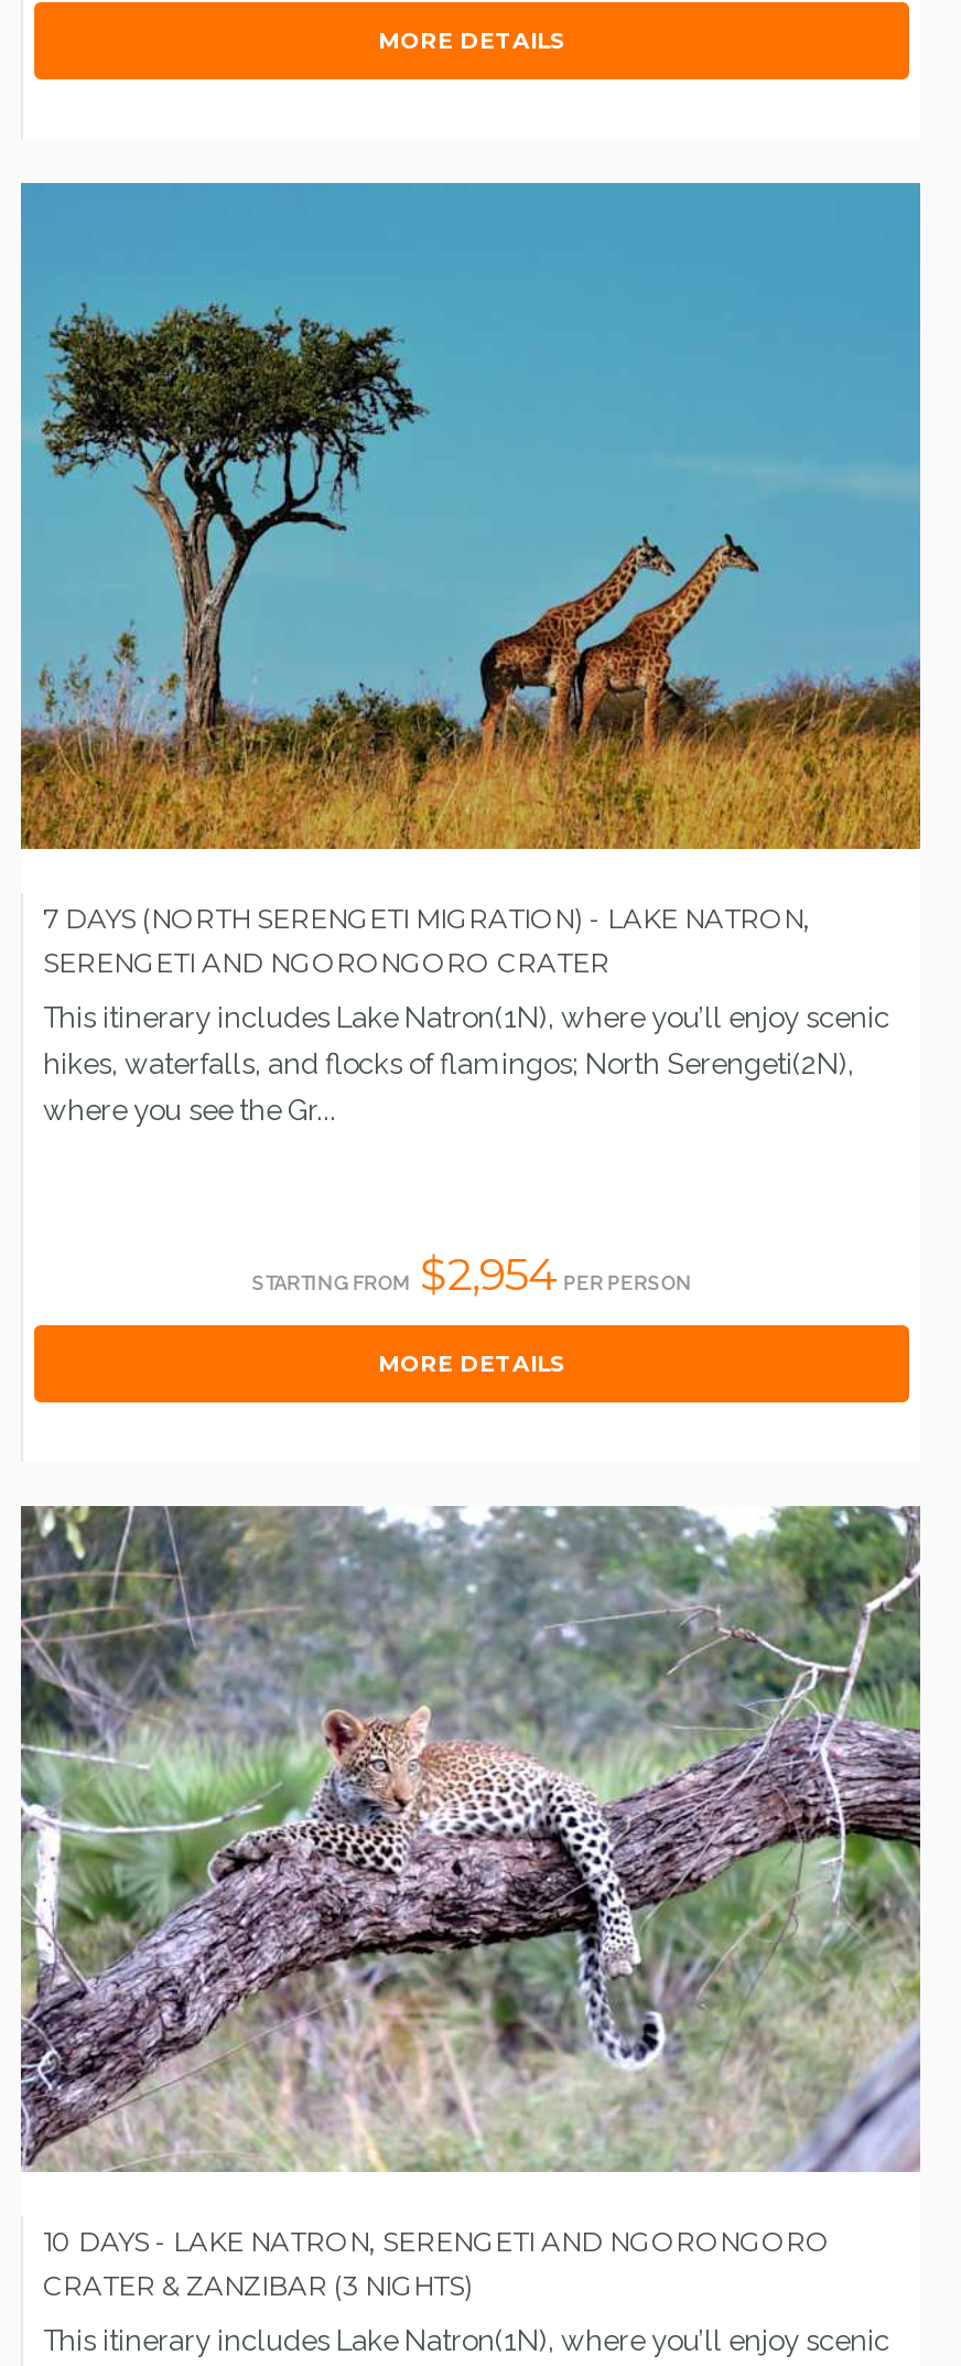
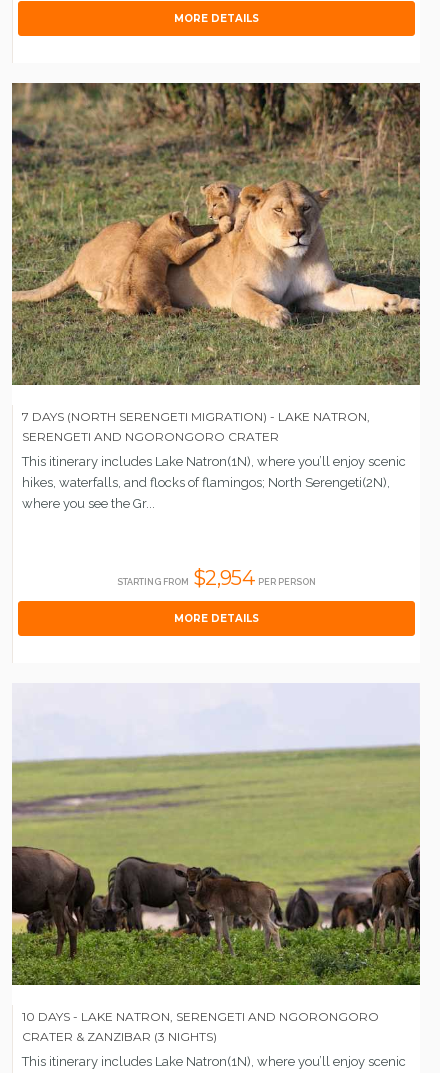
[19,181,922,849] [image] -> [11,82,421,385] [image]
[19,1504,922,2174] [image] -> [11,683,421,986] [image]

